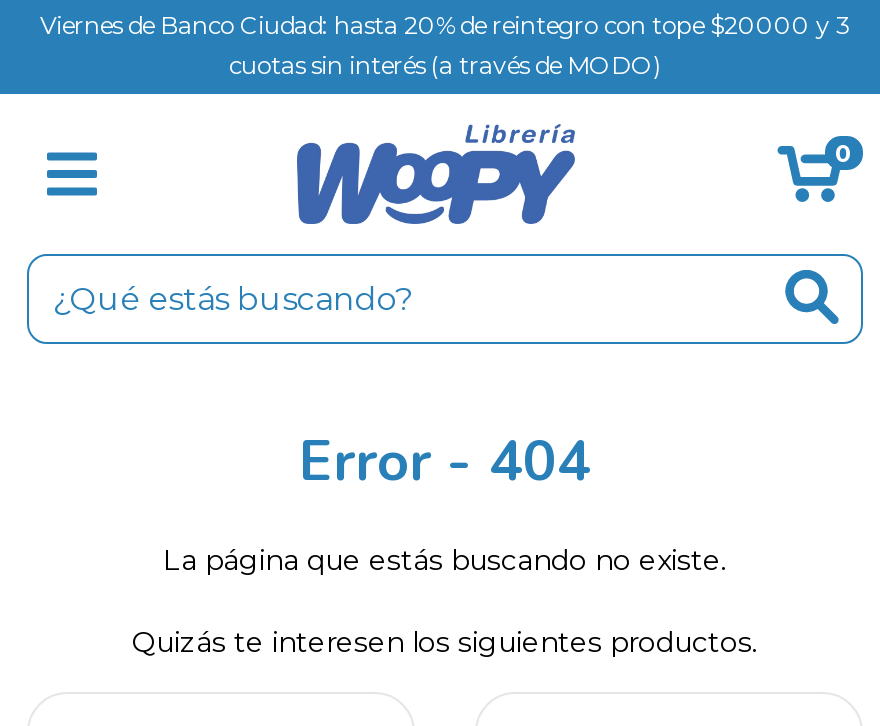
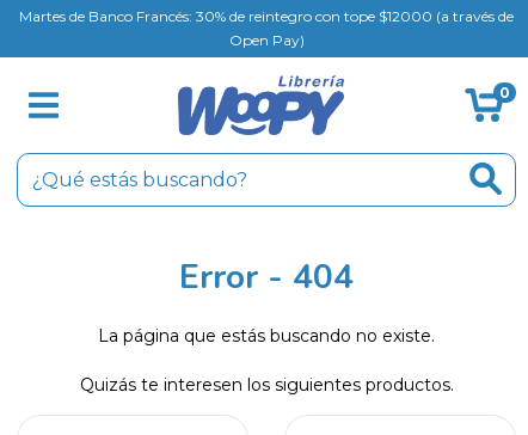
[40,10,850,80] Viernes de Banco Ciudad: hasta 20% de reintegro con tope $20000 y 3 | cuotas sin interés (a través de MODO) -> [19,7,514,49] Martes de Banco Francés: 30% de reintegro con tope $12000 (a través de | Open Pay)

